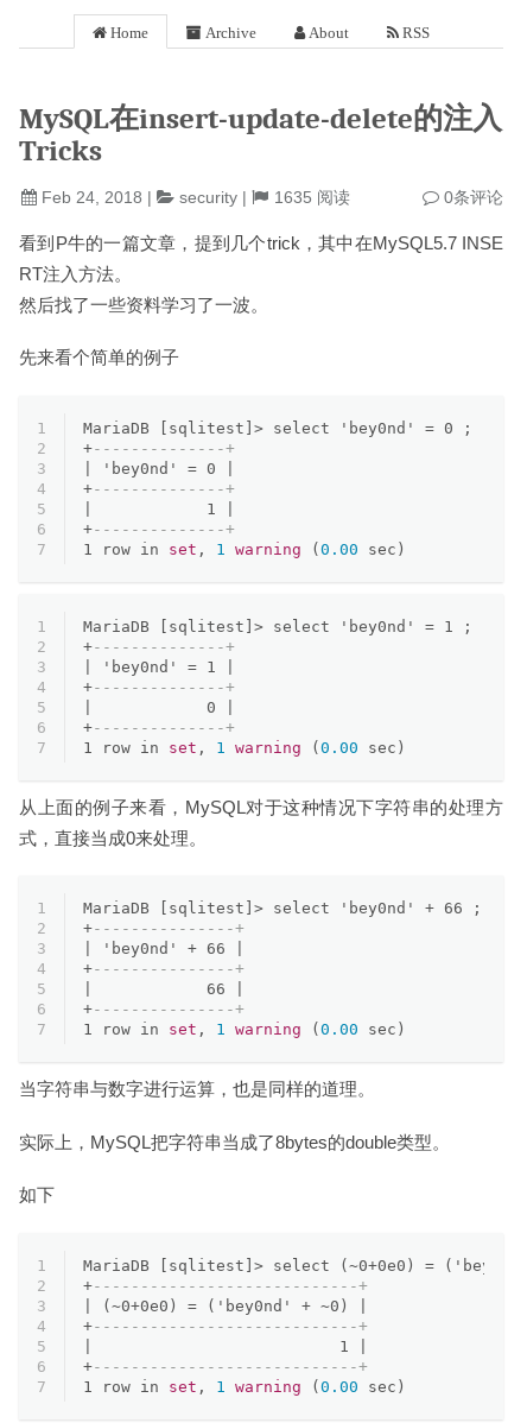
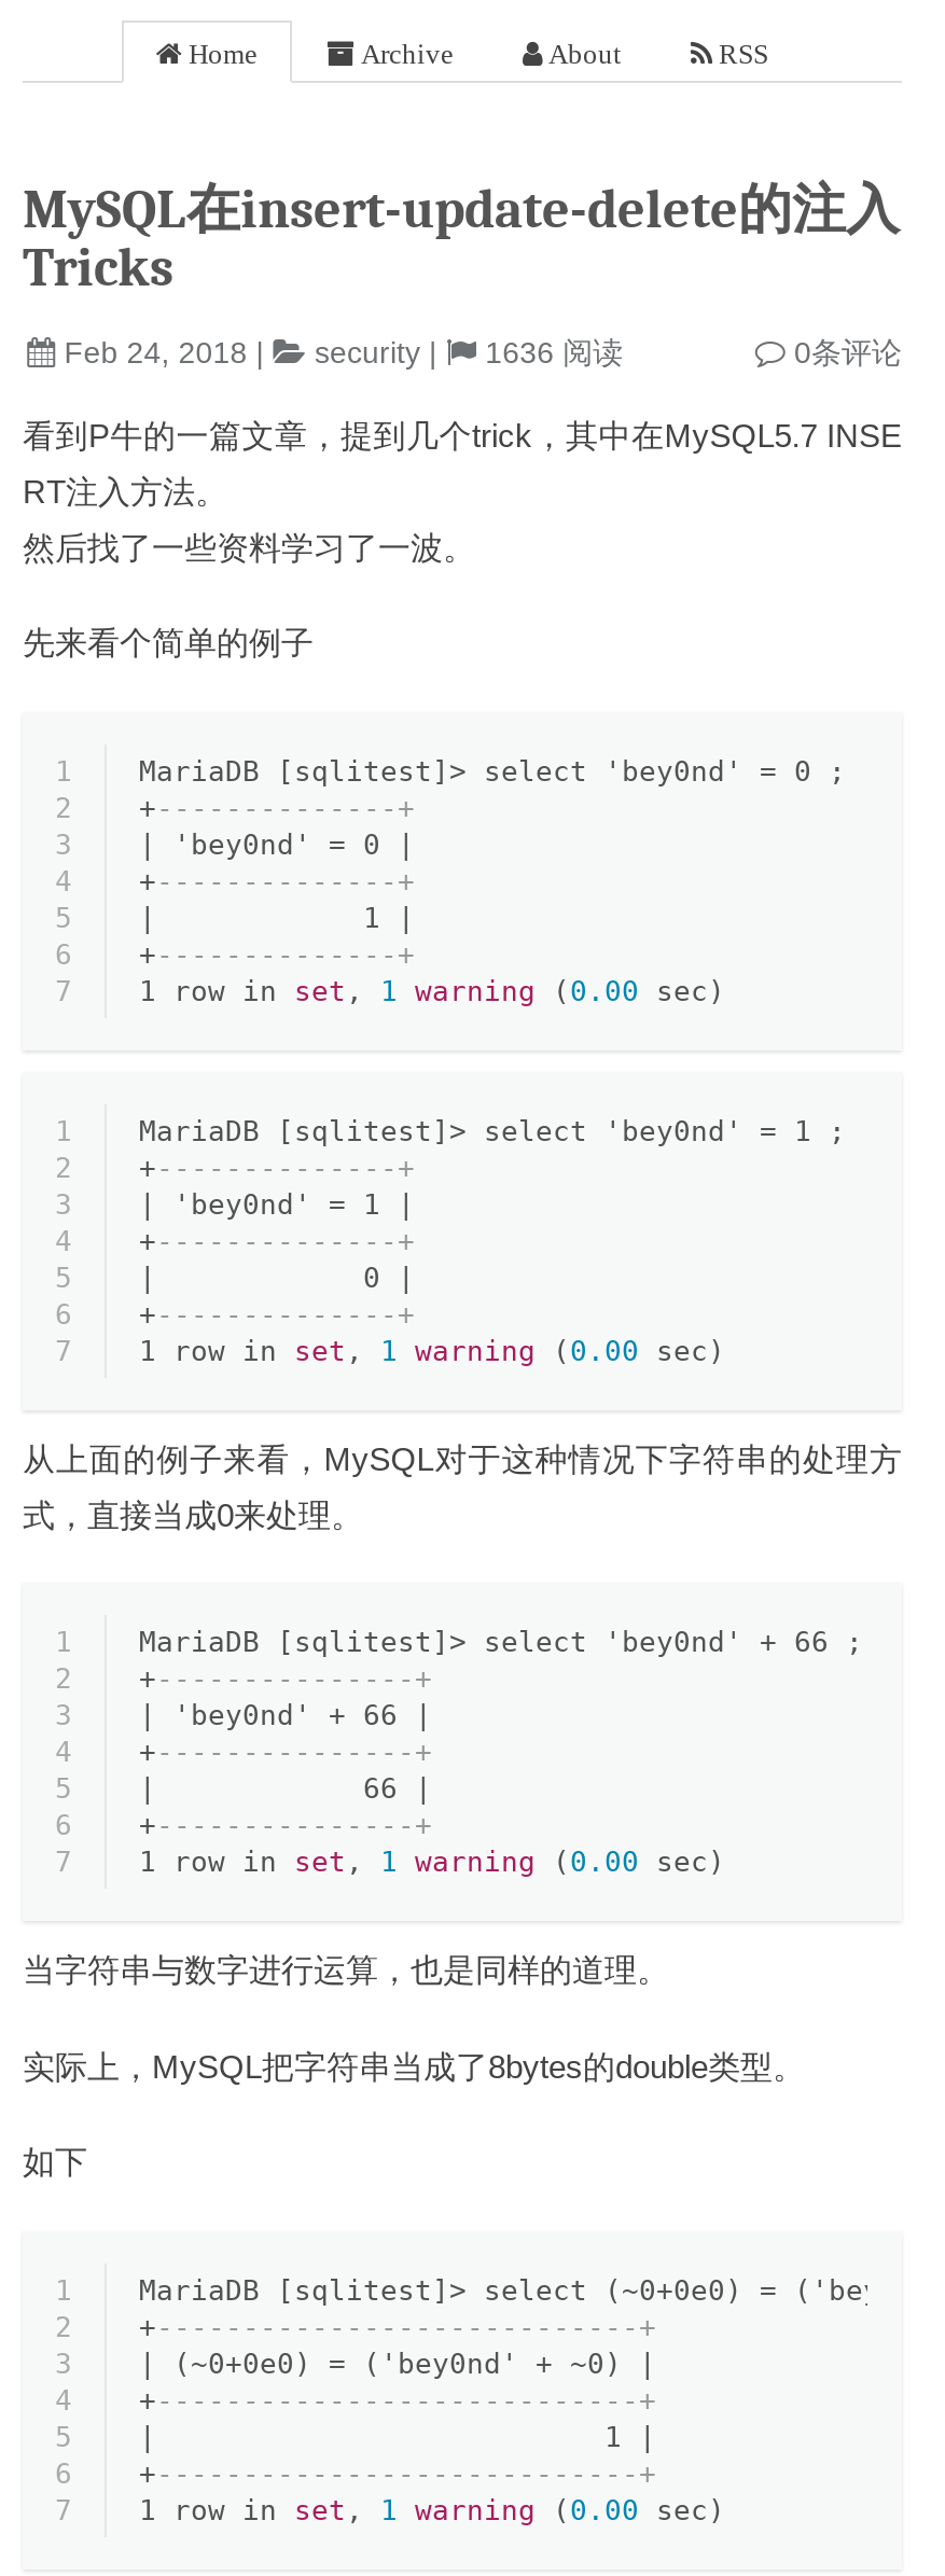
[274,187,350,206] 1635阅读 -> [485,335,623,369] 1636阅读

